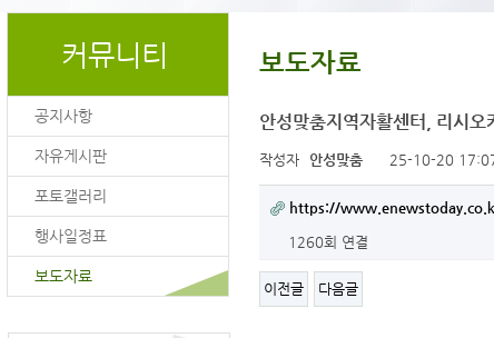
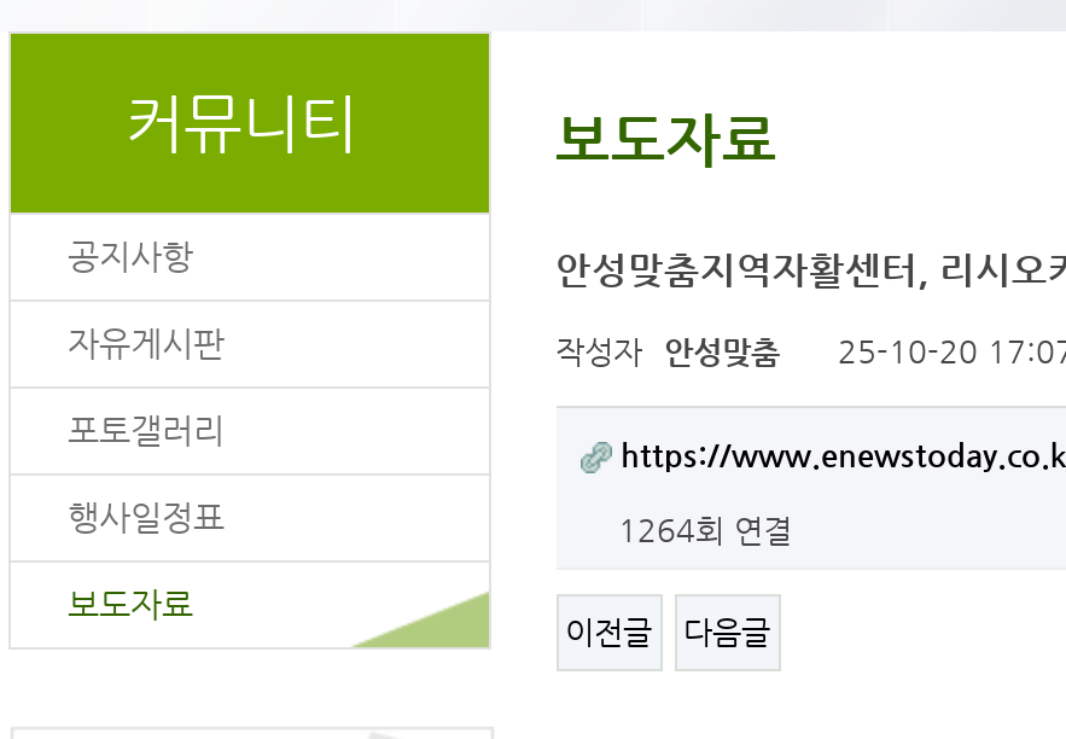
[288,233,368,250] 1260회 연결 -> [618,512,792,548] 1264회 연결

